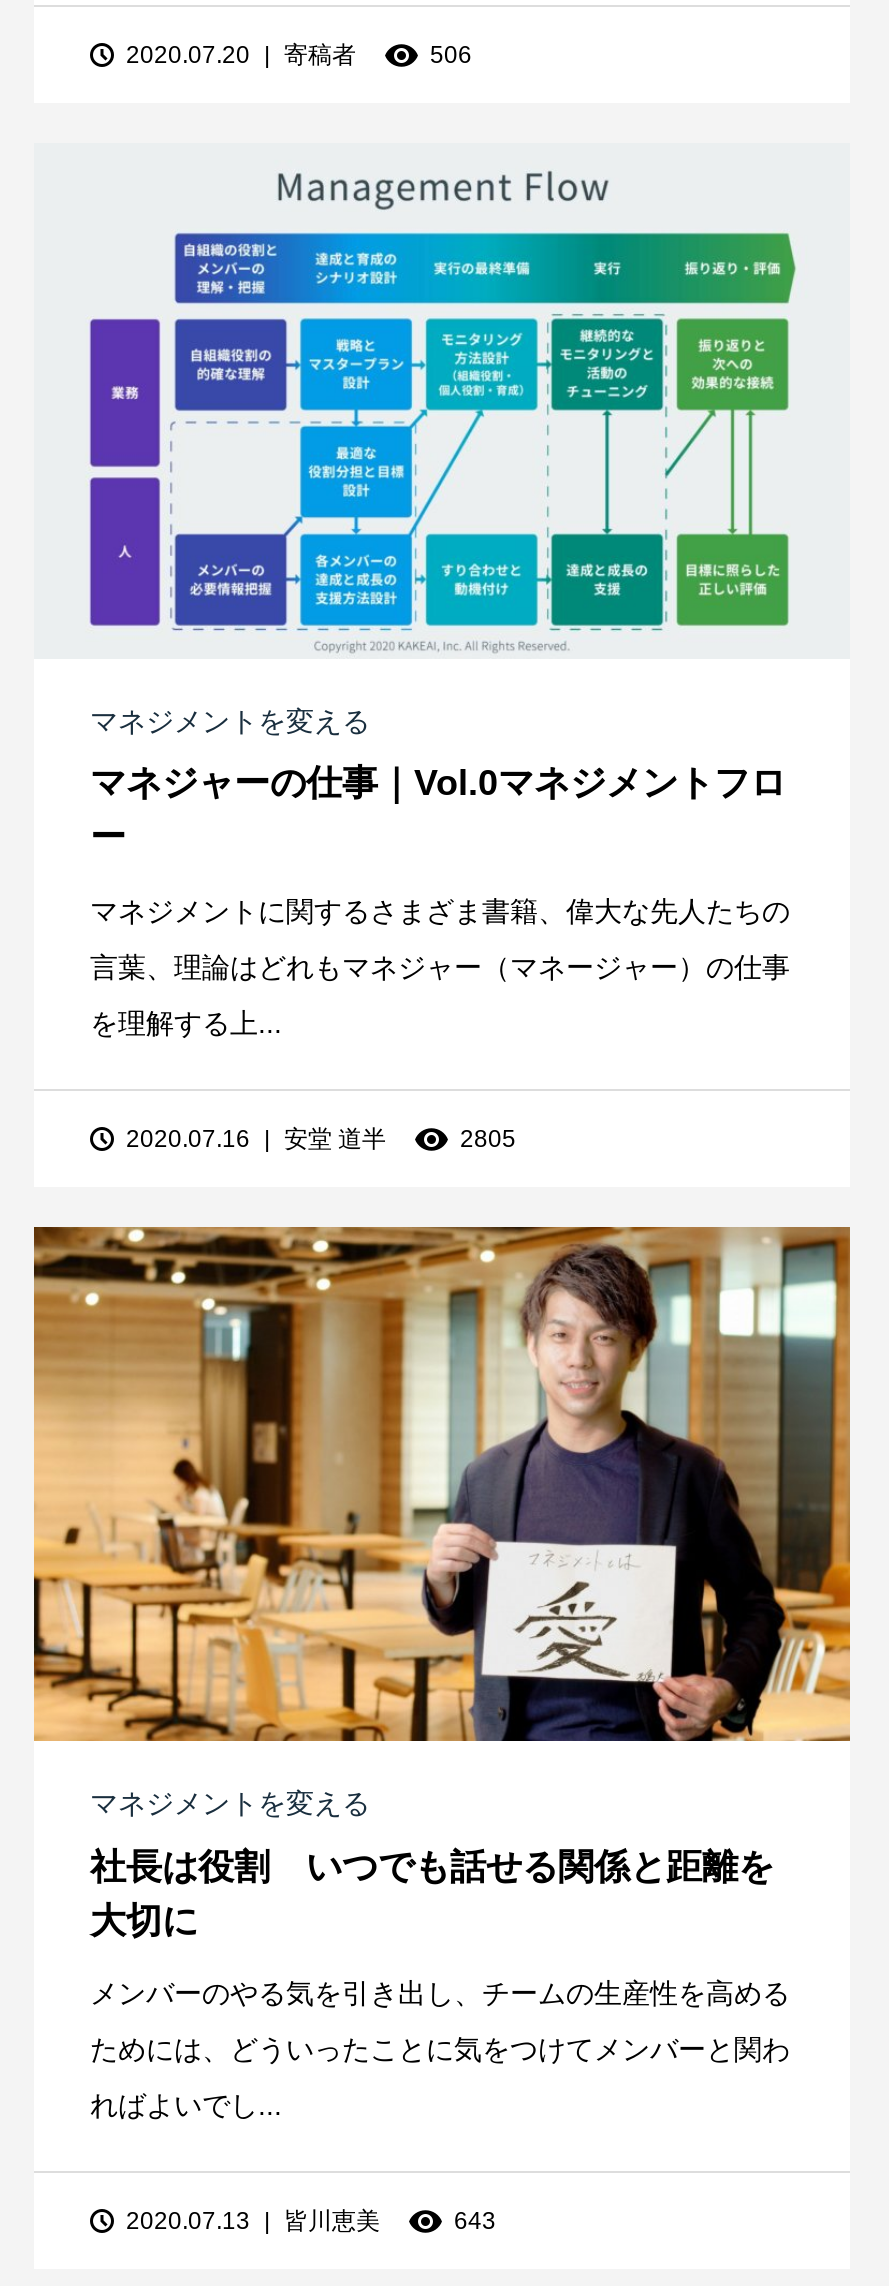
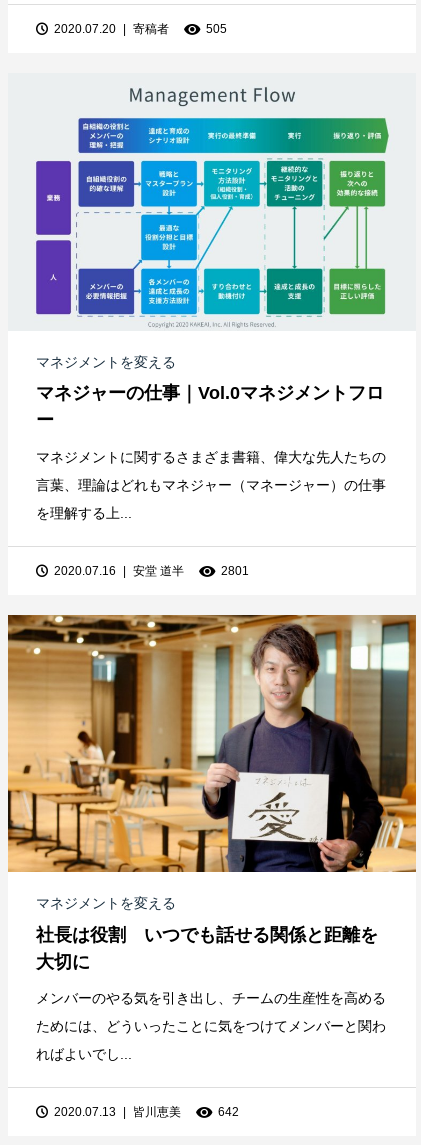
[430,41,472,69] 506 -> [206,22,227,36] 505
[460,1124,516,1152] 2805 -> [221,564,249,578] 2801
[454,2208,496,2236] 643 -> [218,1105,239,1119] 642

